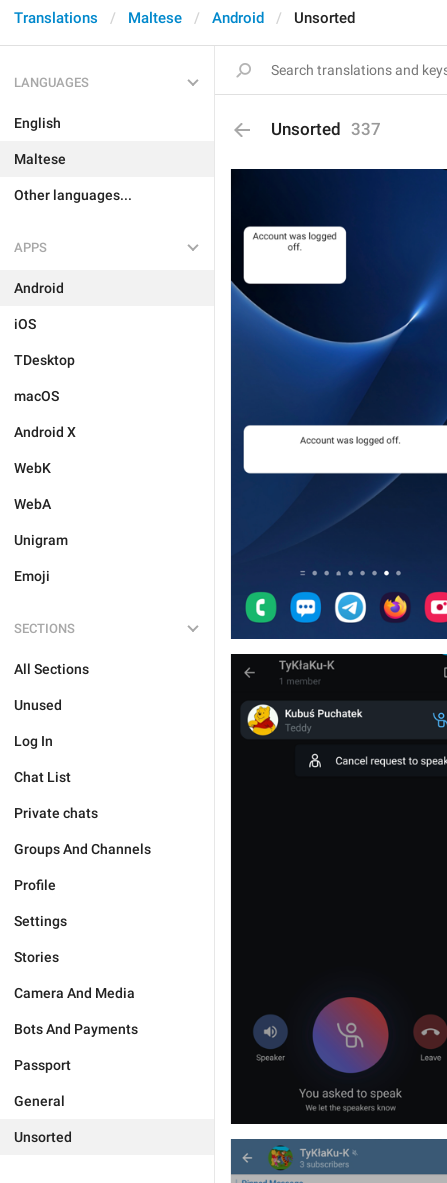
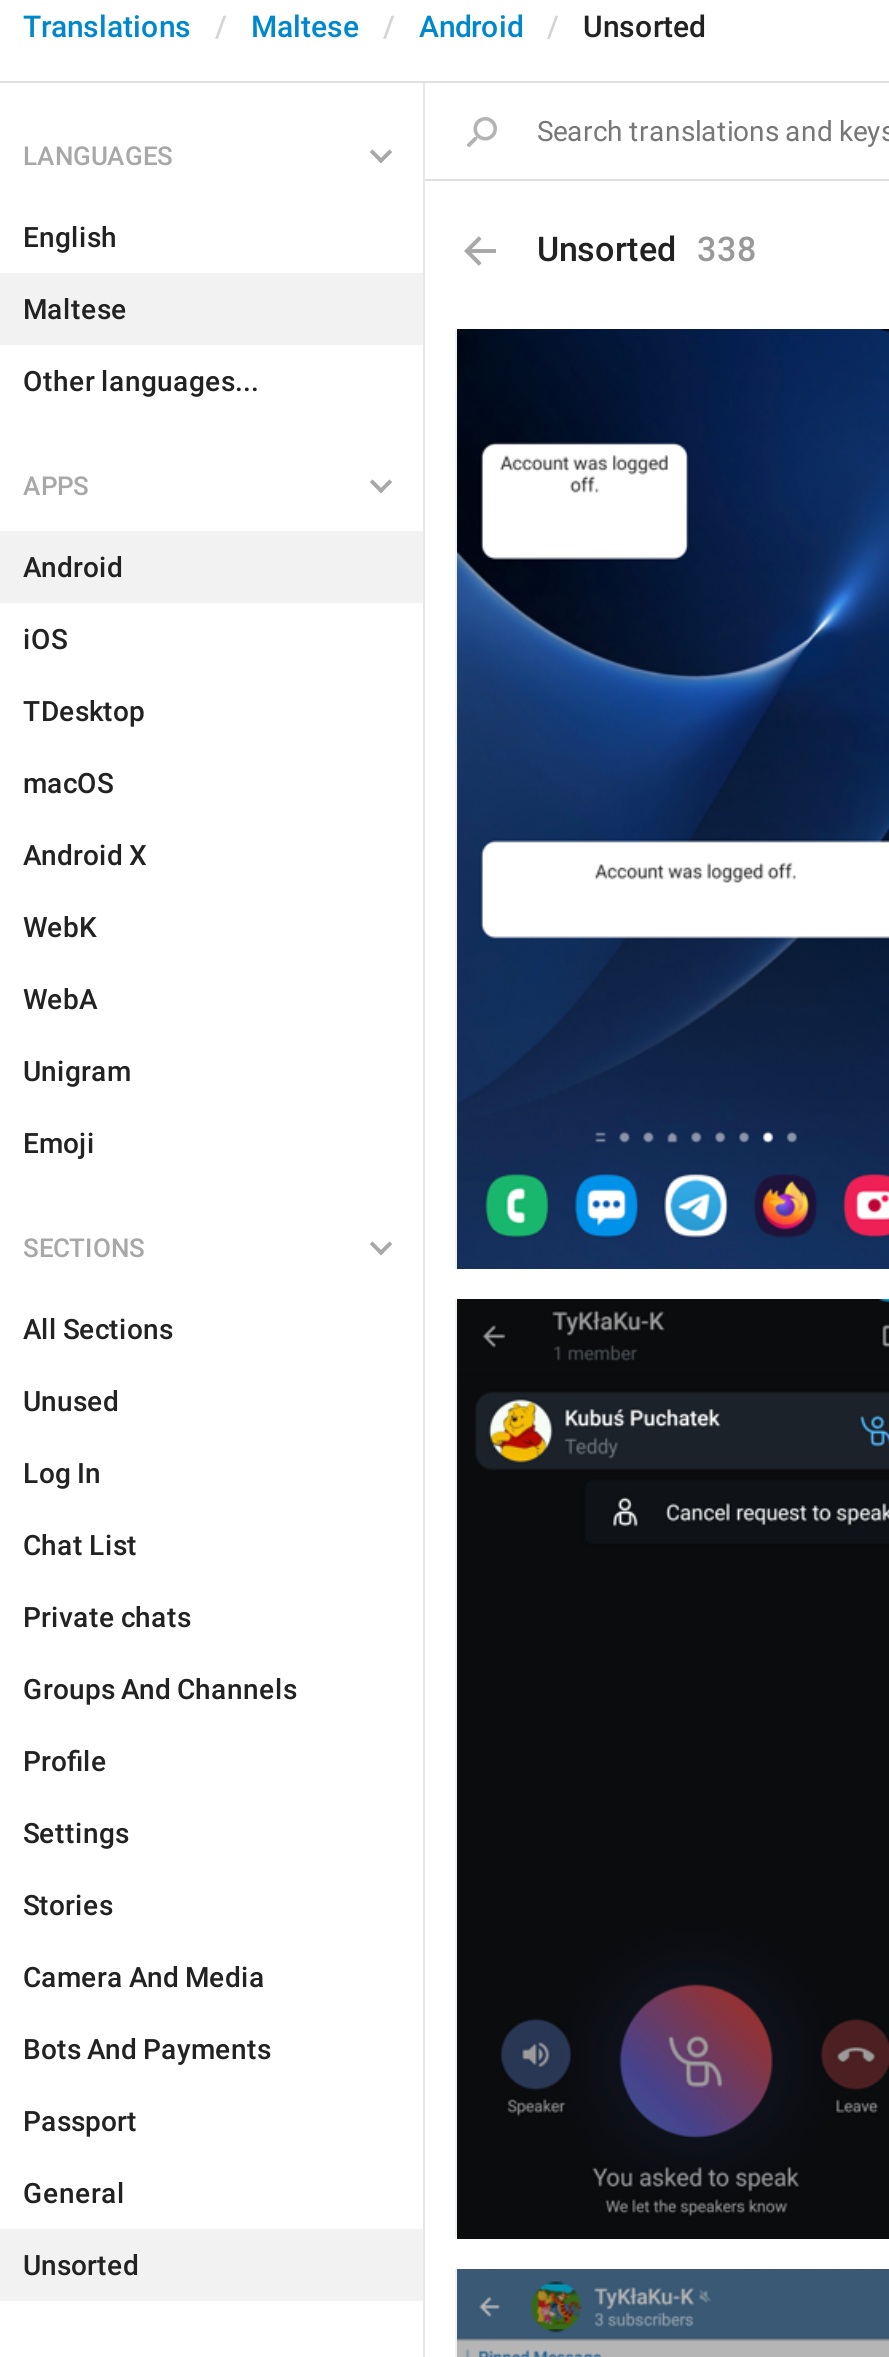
[271,119,381,139] Unsorted 337 -> [537,229,757,269] Unsorted 338

